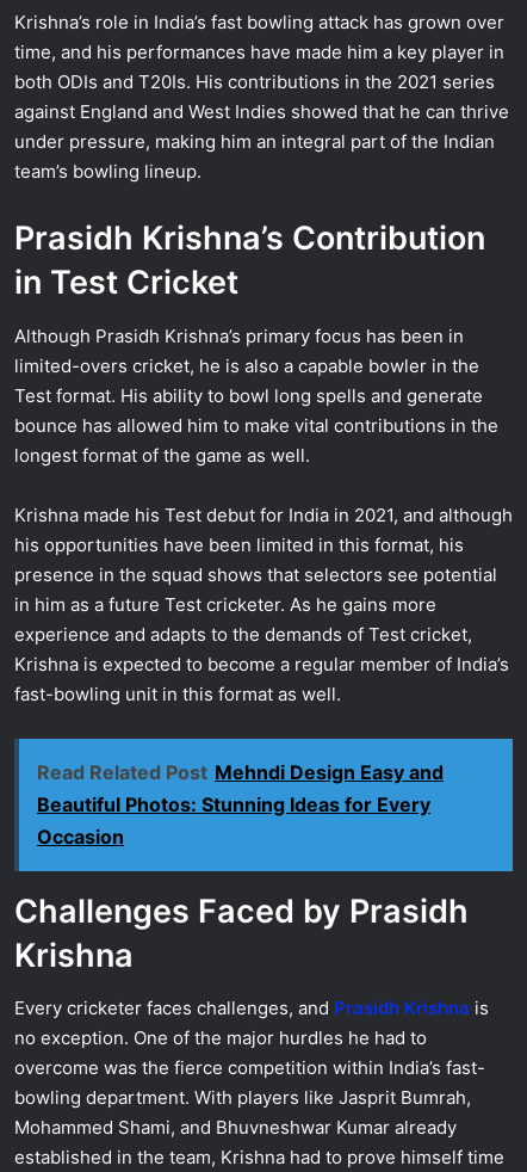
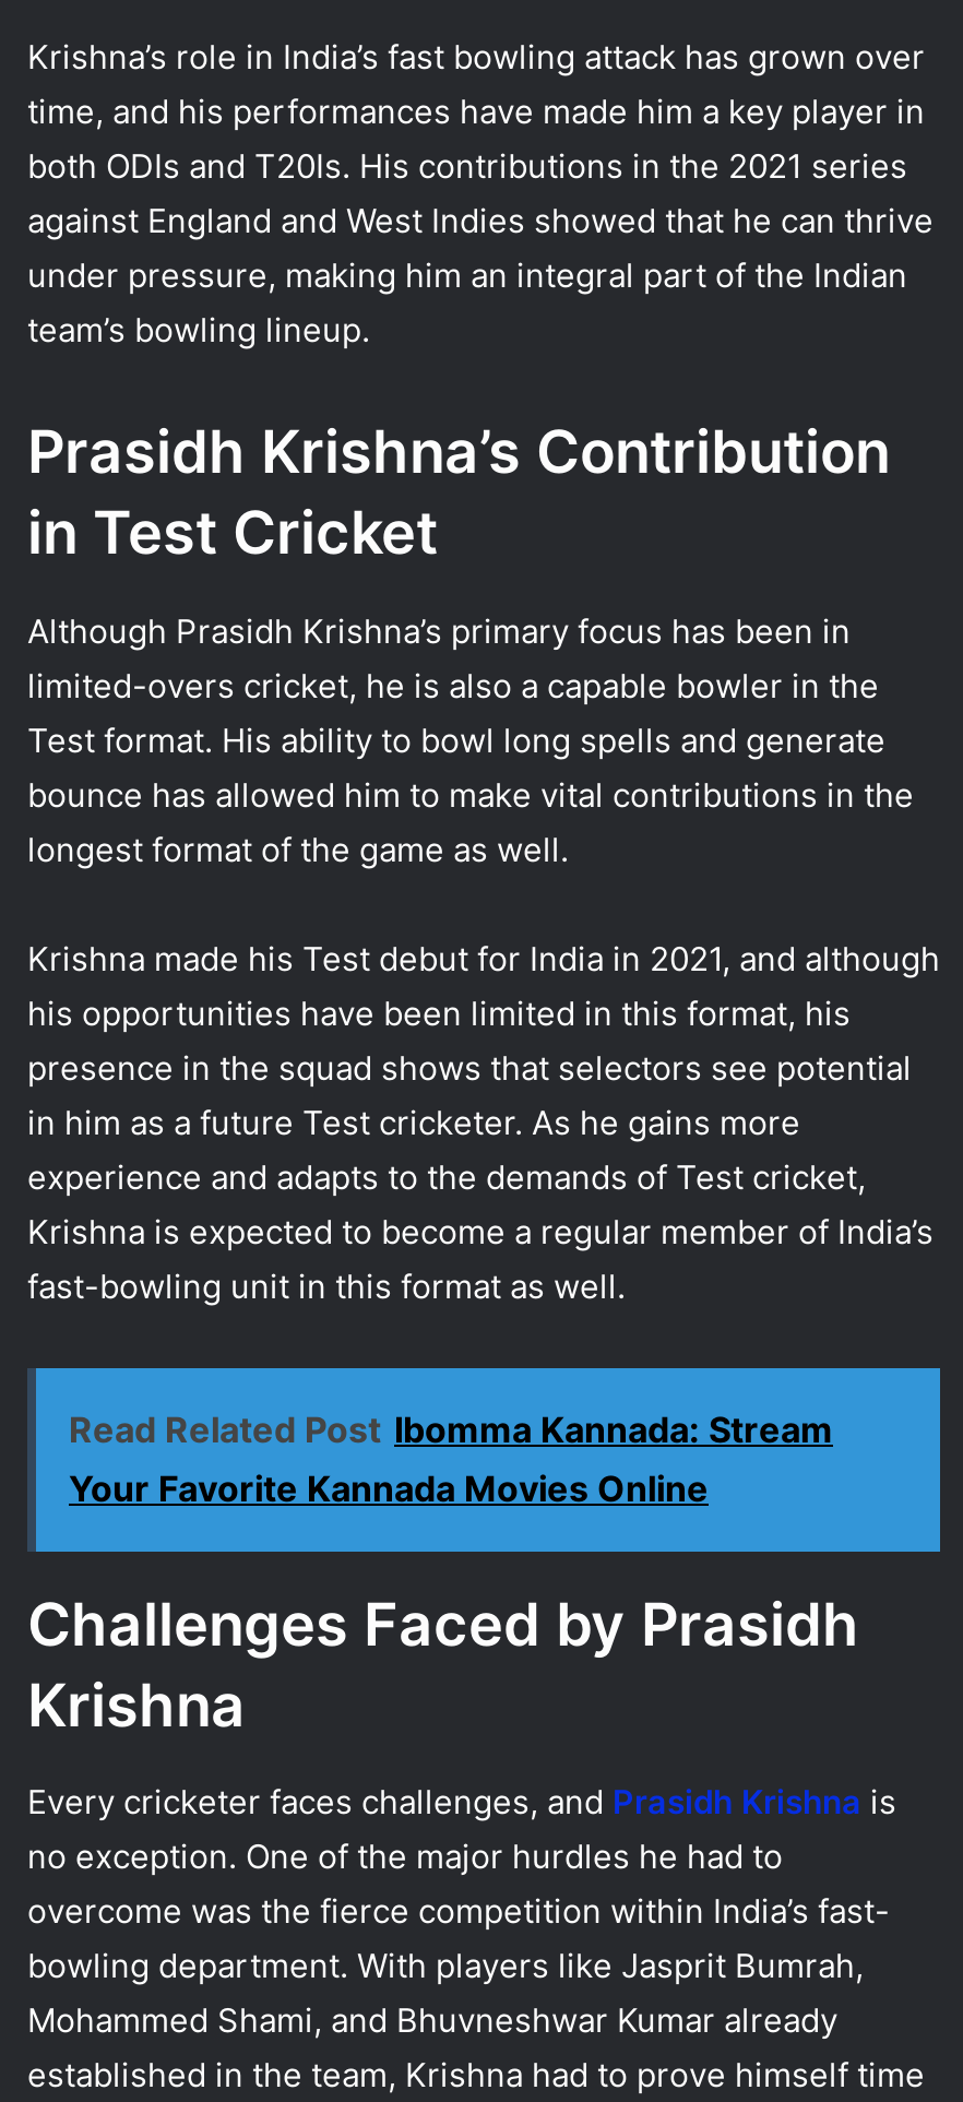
[37,760,444,848] Read Related Post Mehndi Design Easy and | Beautiful Photos: Stunning Ideas for Every | Occasion -> [69,1407,833,1510] Read Related Post Ibomma Kannada: Stream | Your Favorite Kannada Movies Online

